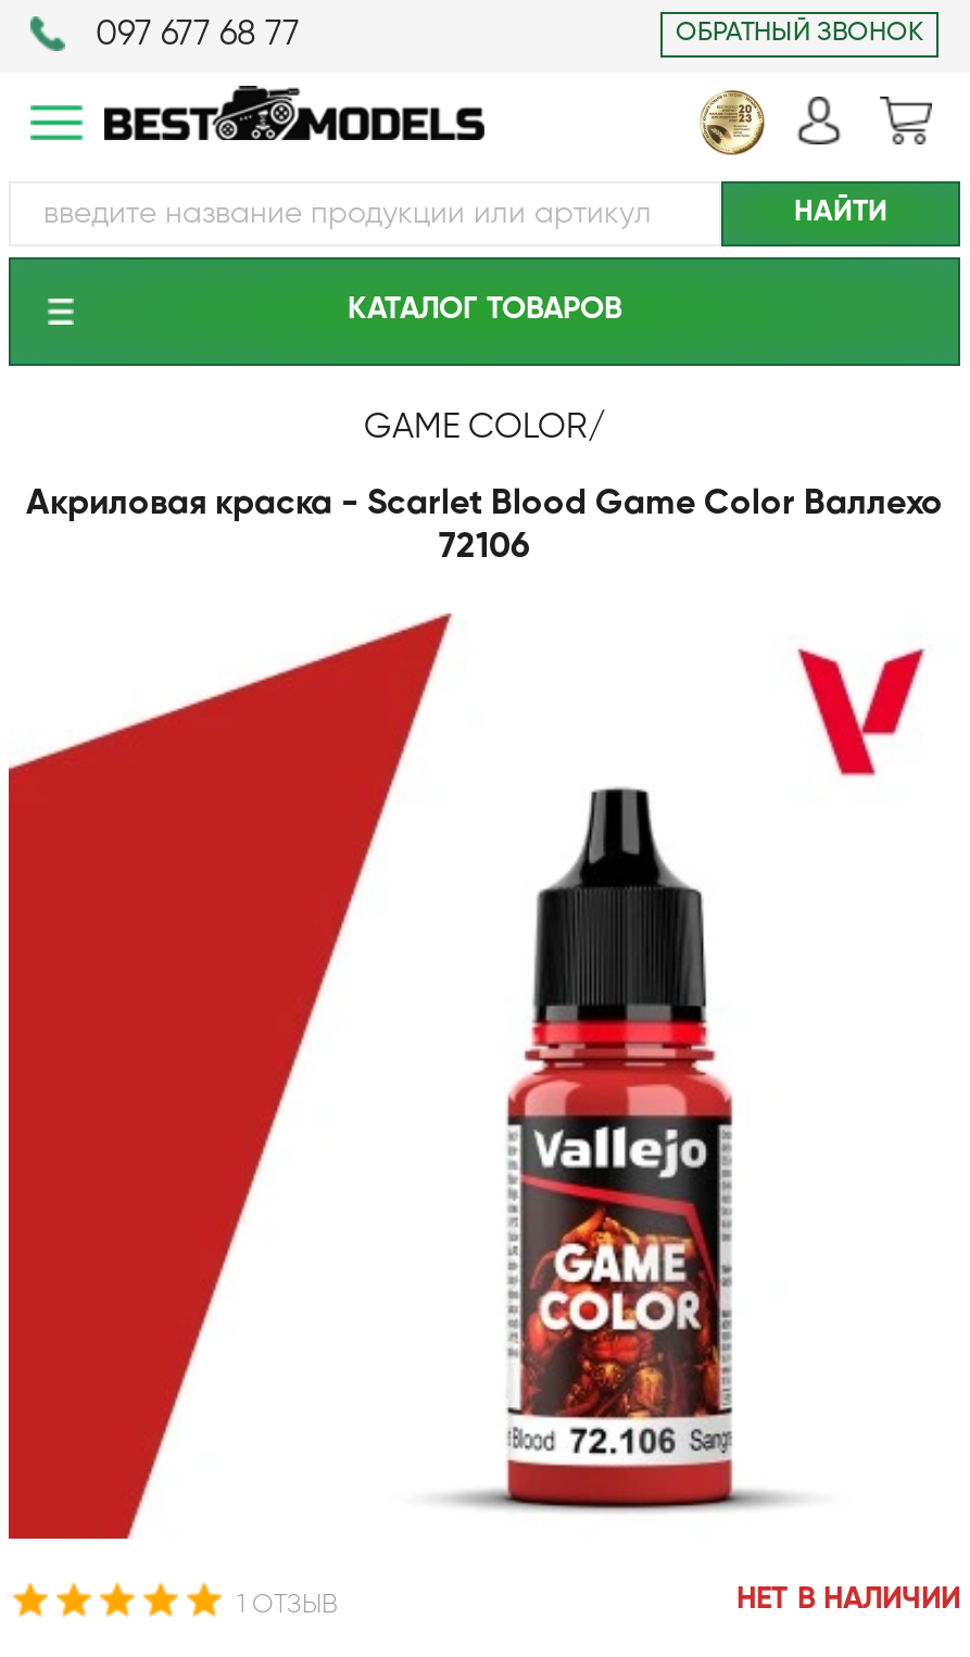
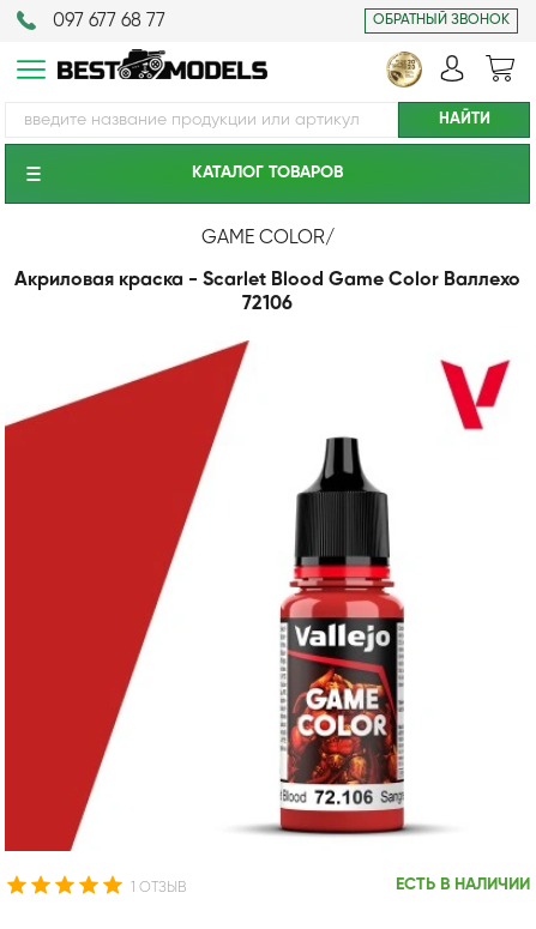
[736,1583,960,1614] НЕТ В НАЛИЧИИ -> [396,876,530,893] ЕСТЬ В НАЛИЧИИ

